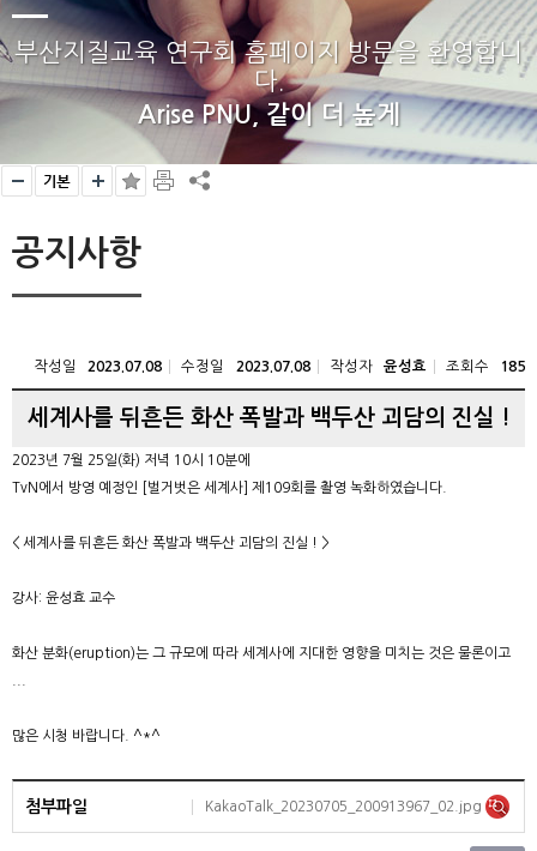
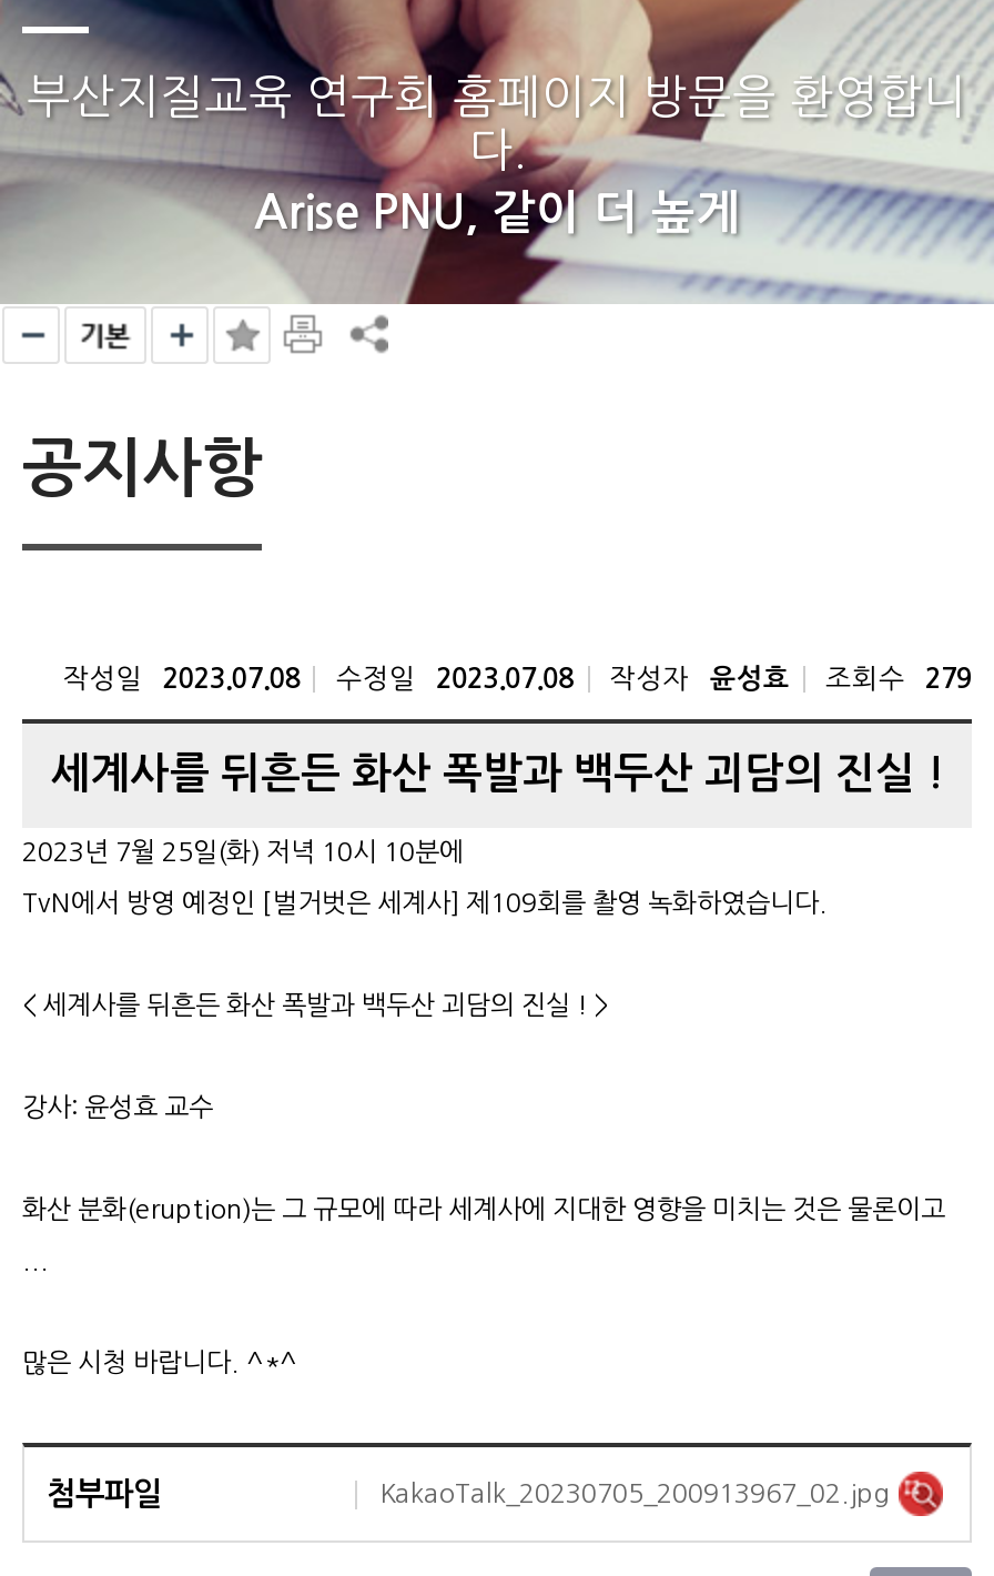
[34,358,525,374] 작성일 2023.07.08 수정일 2023.07.08 작성자 윤성효 조회수 185 -> [63,664,972,693] 작성일 2023.07.08 수정일 2023.07.08 작성자 윤성효 조회수 279

